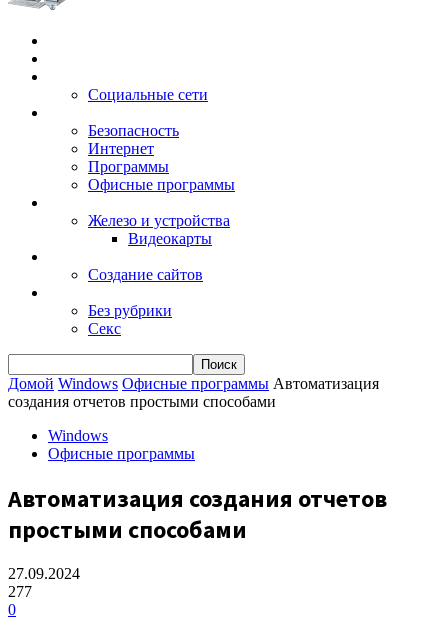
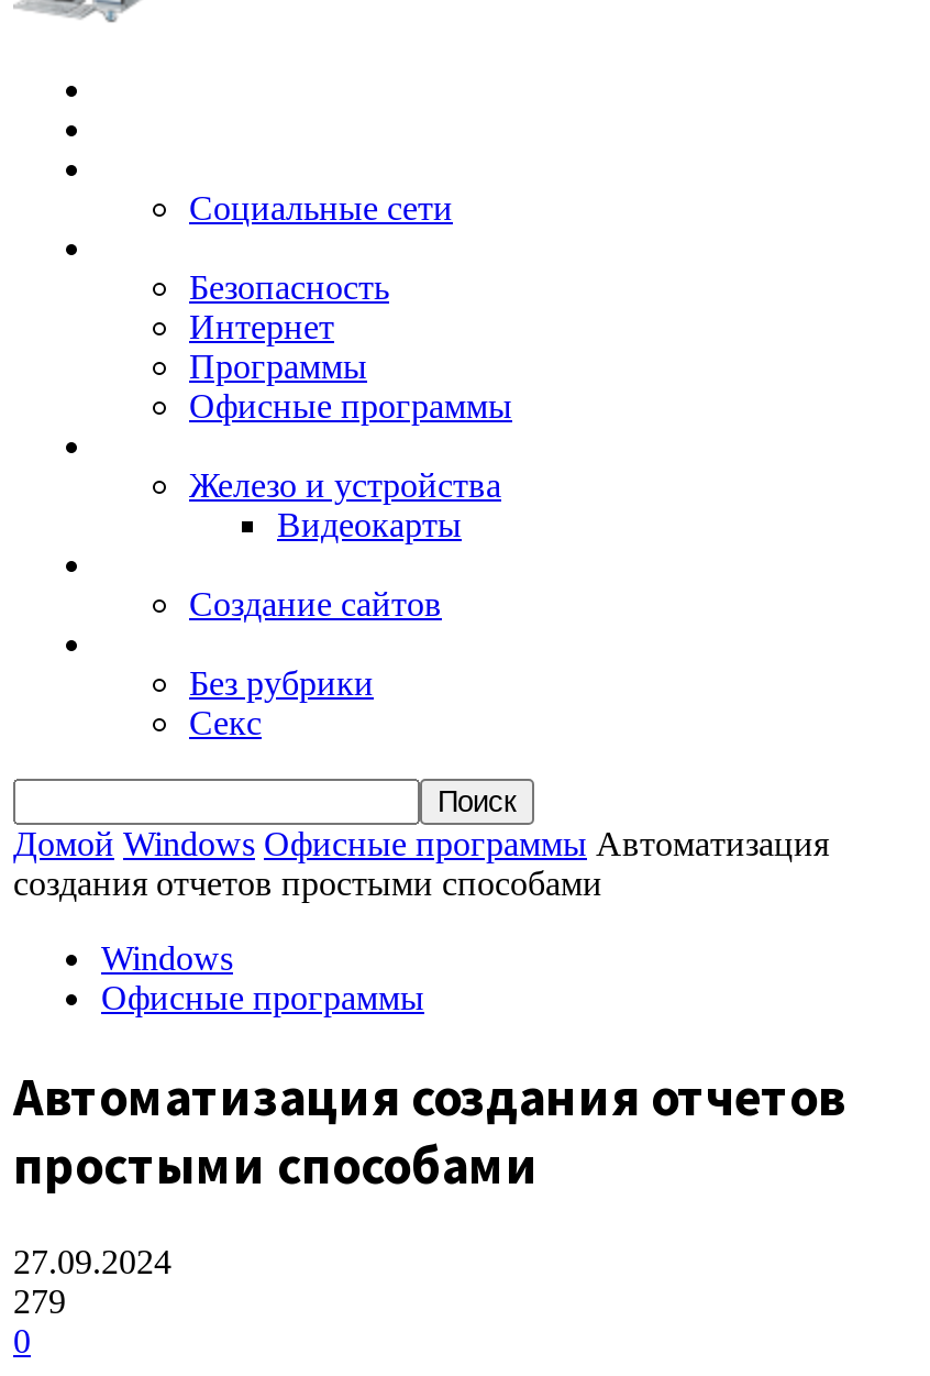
[8,583,32,600] 277 -> [13,1282,66,1319] 279

